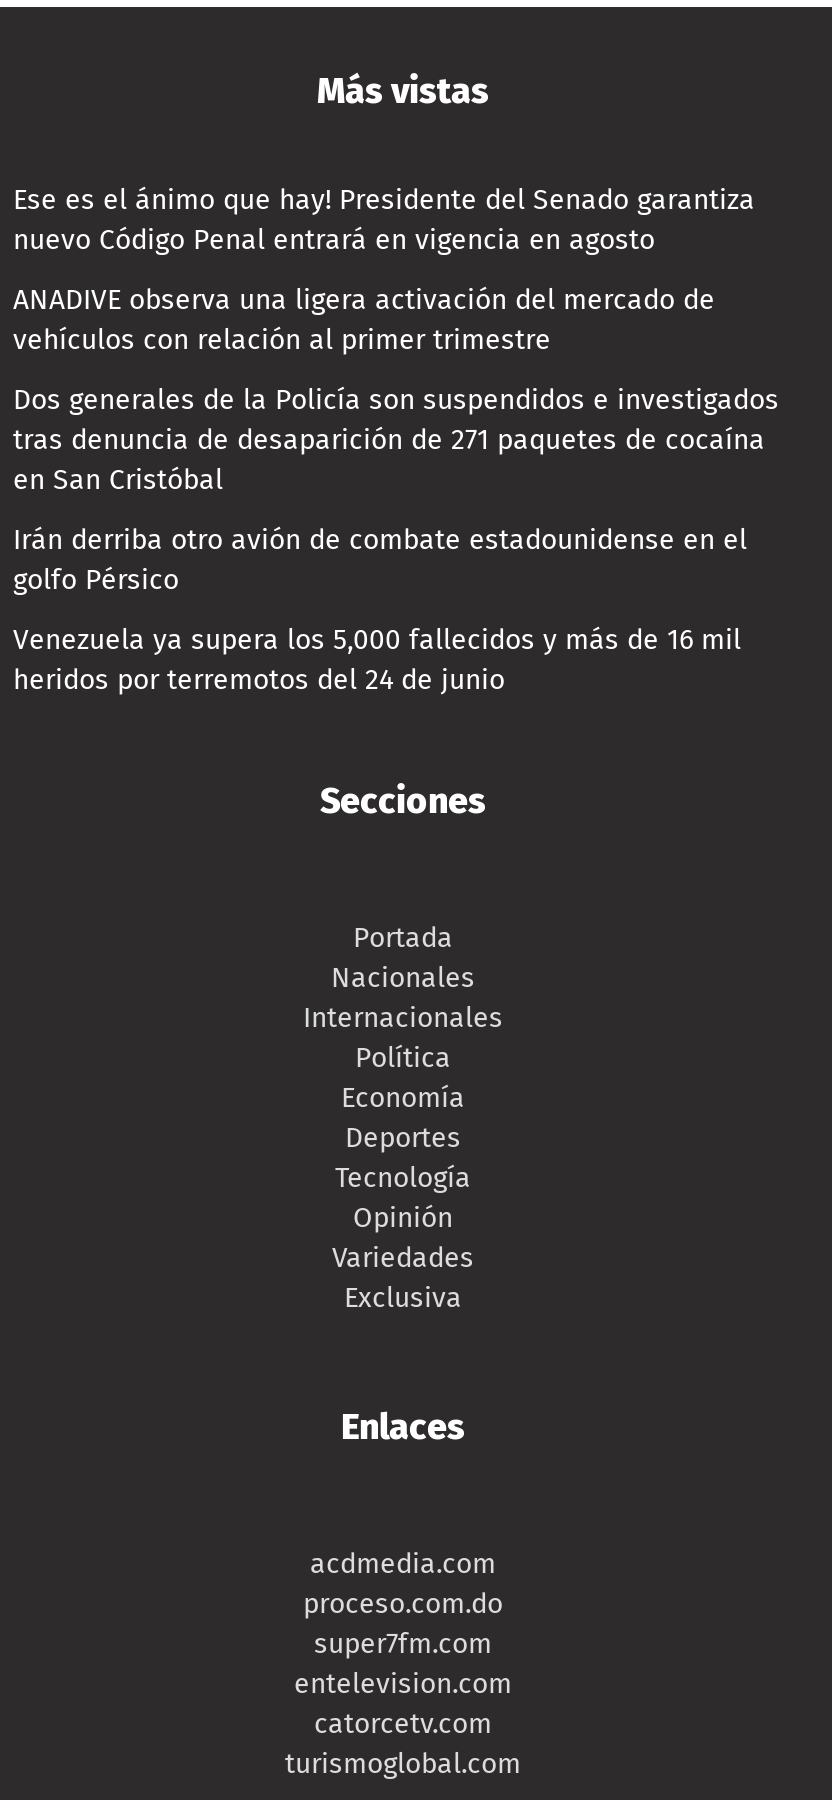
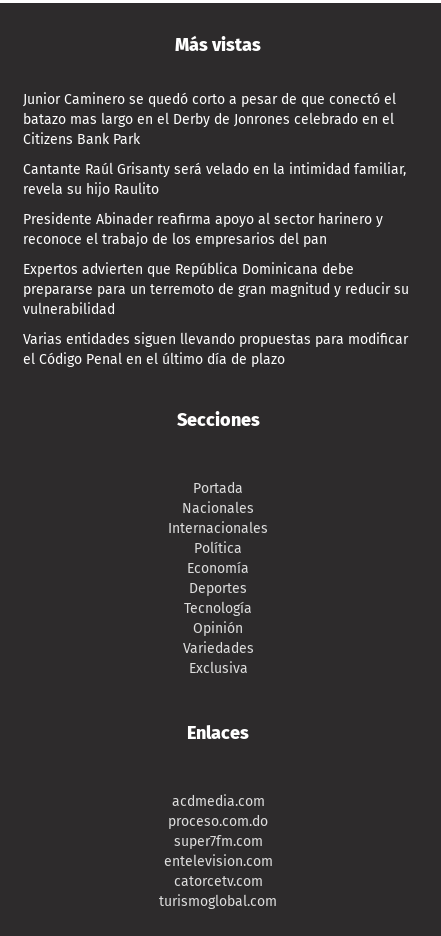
[13,184,755,258] Ese es el ánimo que hay! Presidente del Senado garantiza | nuevo Código Penal entrará en vigencia en agosto -> [23,91,396,148] Junior Caminero se quedó corto a pesar de que conectó el | batazo mas largo en el Derby de Jonrones celebrado en el | Citizens Bank Park
[13,284,715,358] ANADIVE observa una ligera activación del mercado de | vehículos con relación al primer trimestre -> [23,161,406,198] Cantante Raúl Grisanty será velado en la intimidad familiar, | revela su hijo Raulito
[13,384,779,498] Dos generales de la Policía son suspendidos e investigados | tras denuncia de desaparición de 271 paquetes de cocaína | en San Cristóbal -> [23,211,383,248] Presidente Abinader reafirma apoyo al sector harinero y | reconoce el trabajo de los empresarios del pan
[13,524,747,598] Irán derriba otro avión de combate estadounidense en el | golfo Pérsico -> [23,261,409,318] Expertos advierten que República Dominicana debe | prepararse para un terremoto de gran magnitud y reducir su | vulnerabilidad
[13,624,741,698] Venezuela ya supera los 5,000 fallecidos y más de 16 mil | heridos por terremotos del 24 de junio -> [23,331,408,368] Varias entidades siguen llevando propuestas para modificar | el Código Penal en el último día de plazo

